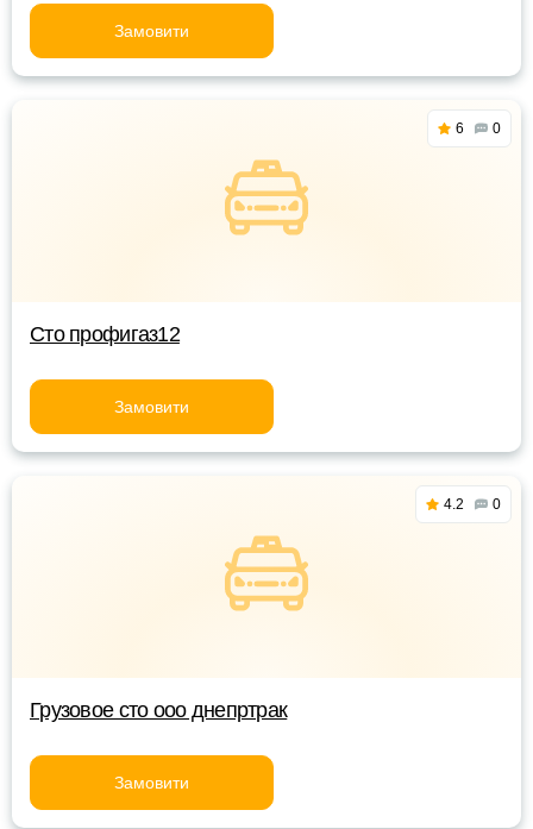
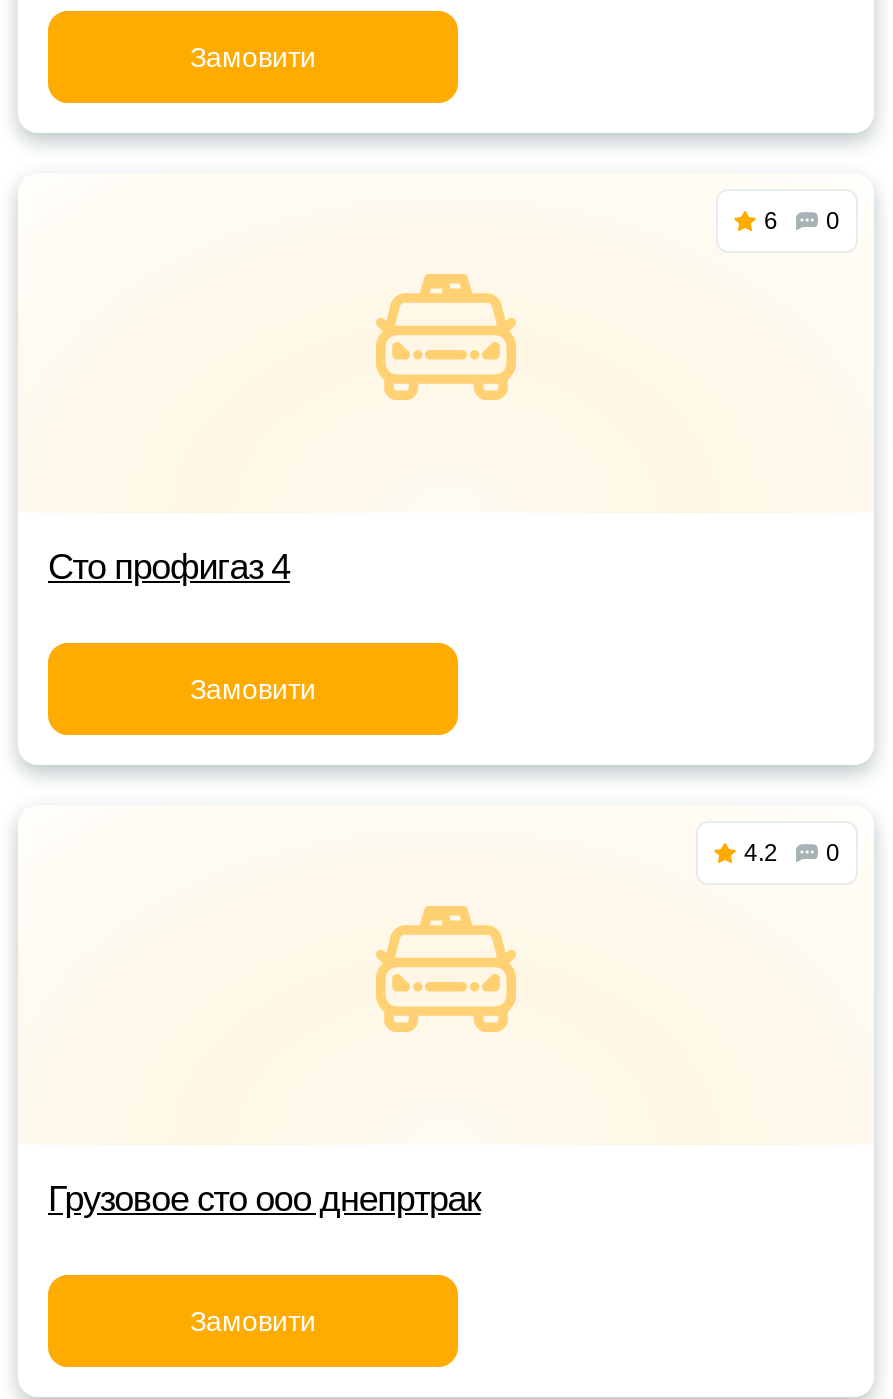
[30,322,180,346] Сто профигаз12 -> [48,547,290,587] Сто профигаз 4

